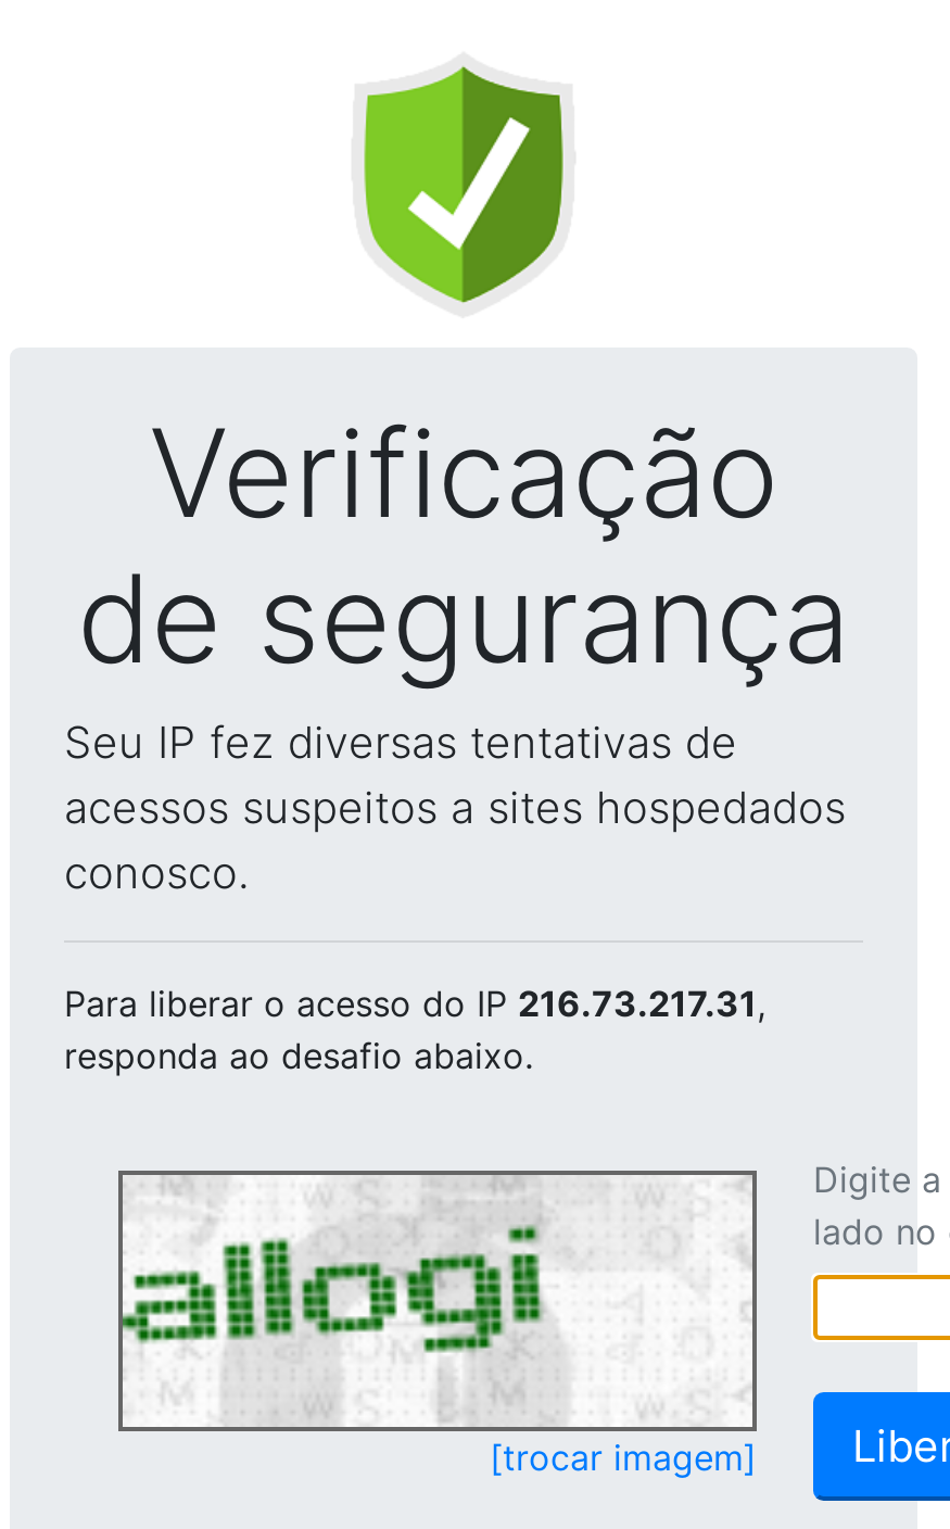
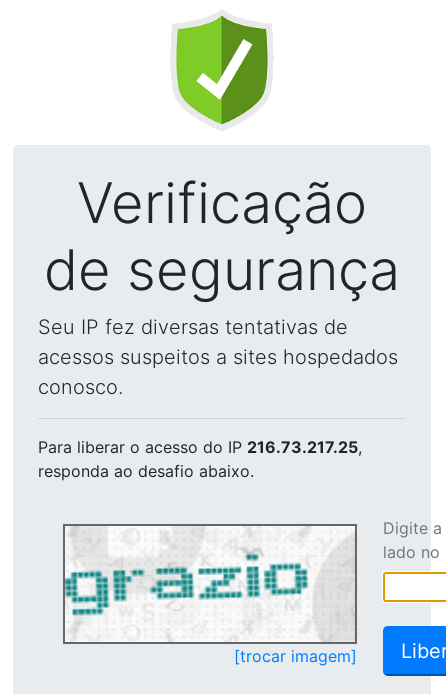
[64,982,765,1025] Para liberar o acesso do IP 216.73.217.31, -> [38,437,362,457] Para liberar o acesso do IP 216.73.217.25,
[121,1179,750,1420] [image] -> [64,527,353,640] [image]

